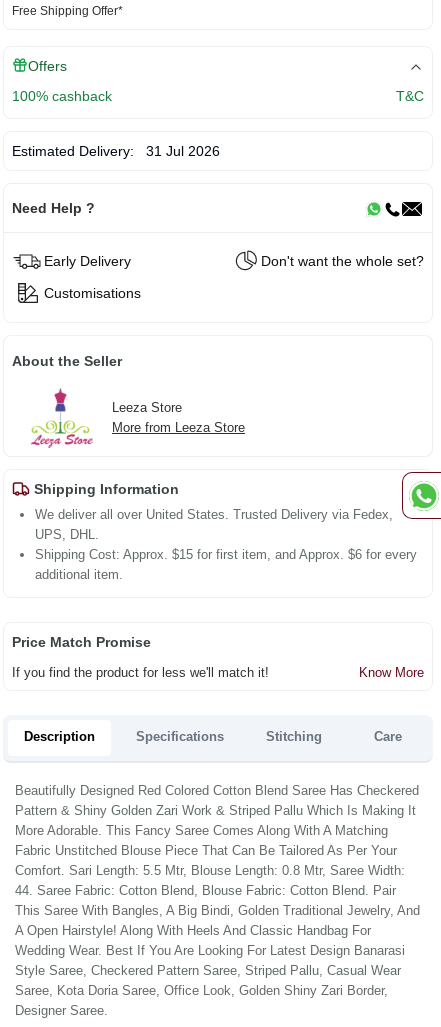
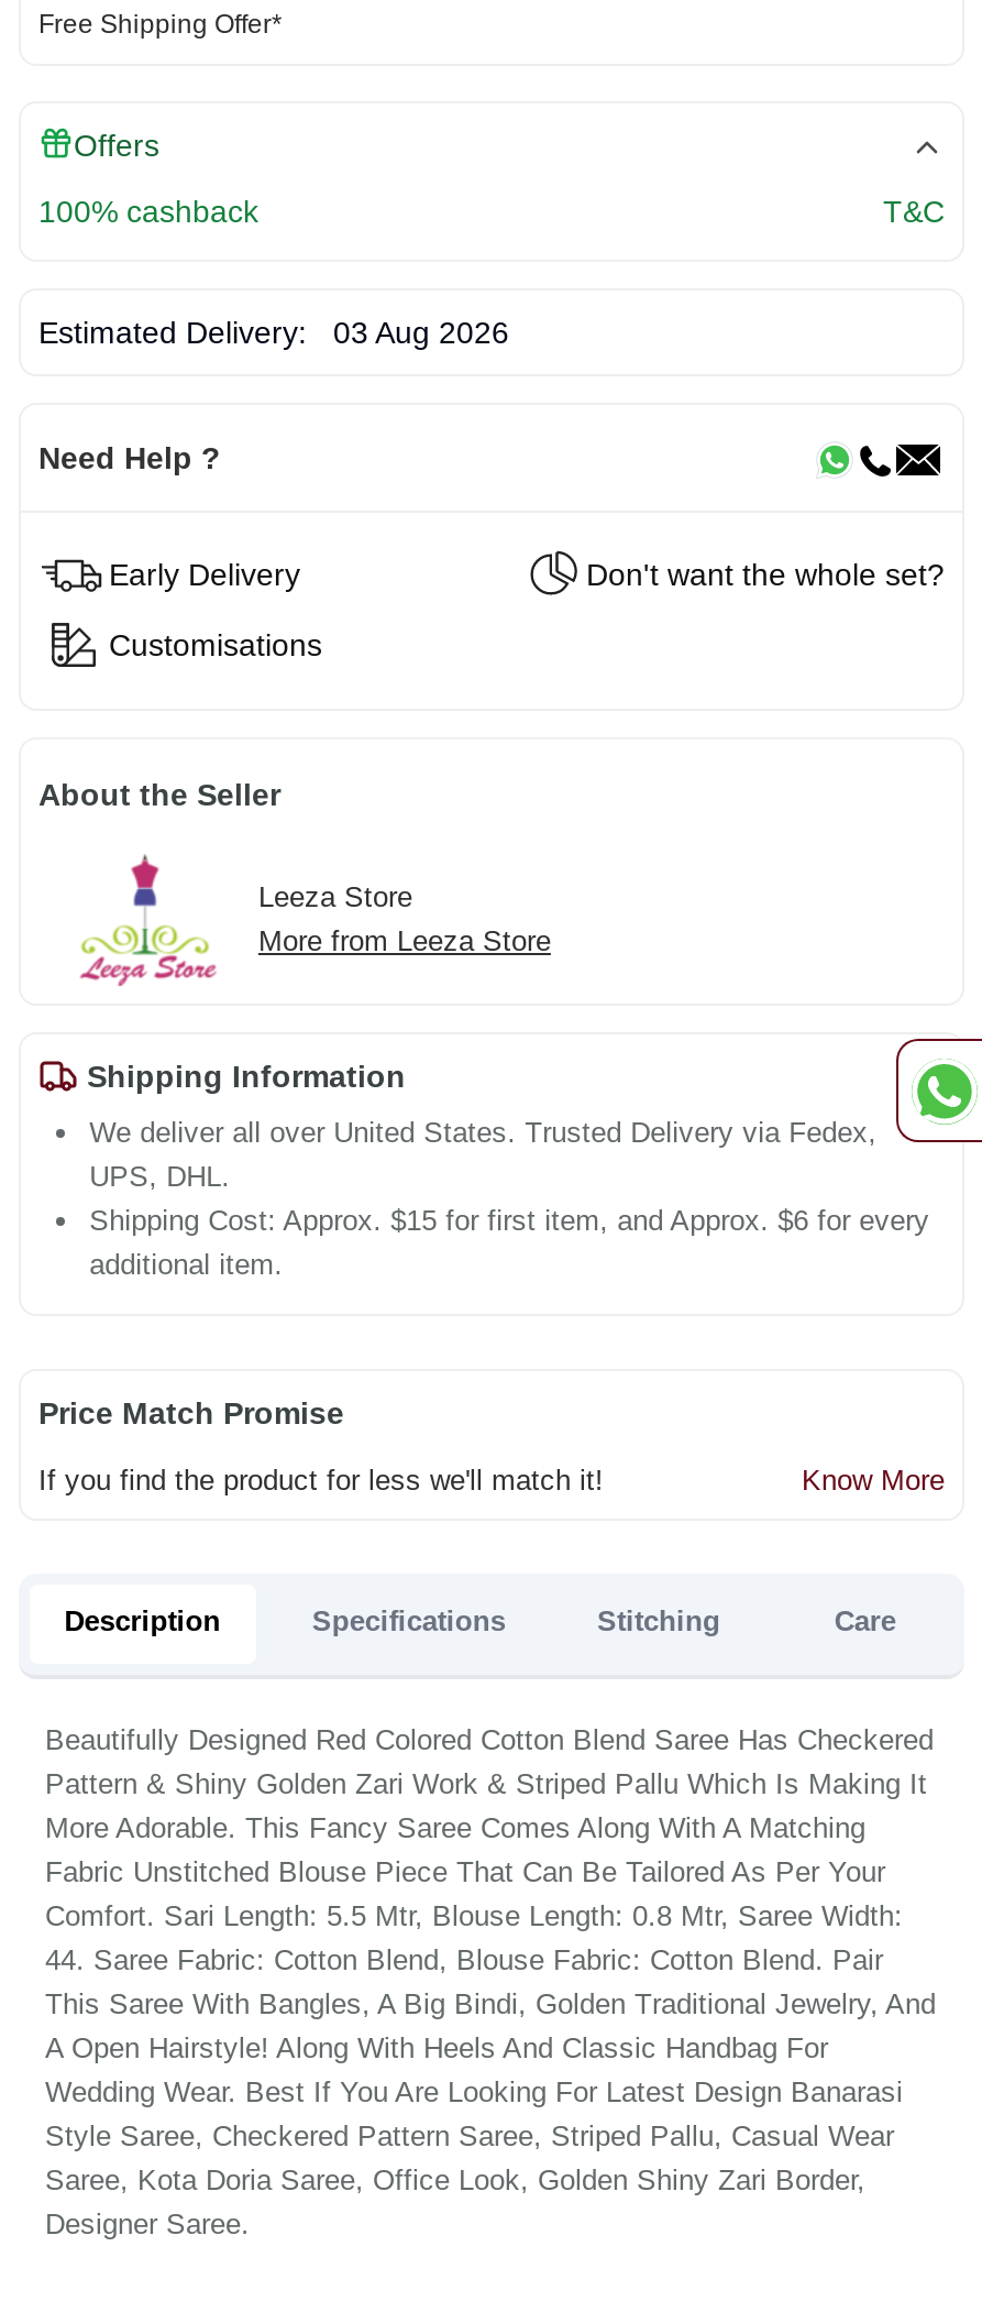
[12,143,220,159] Estimated Delivery: 31 Jul 2026 -> [38,314,509,349] Estimated Delivery: 03 Aug 2026

